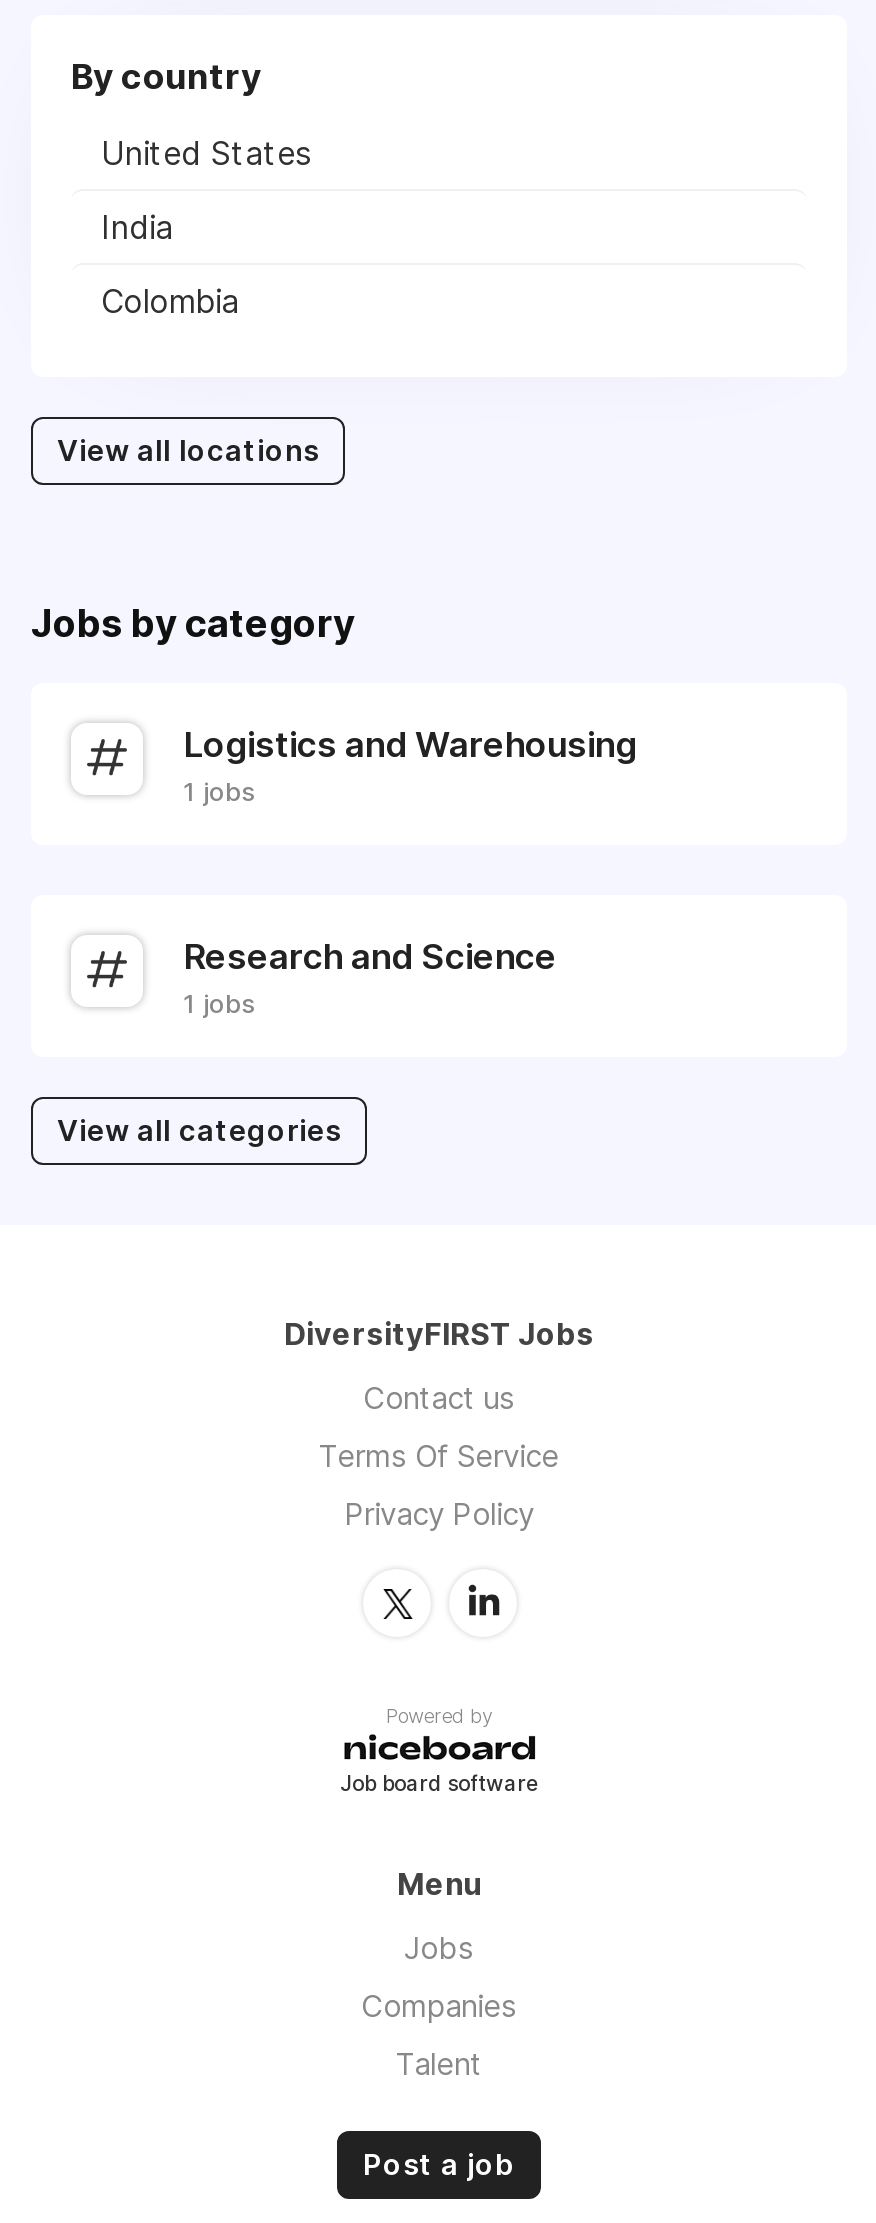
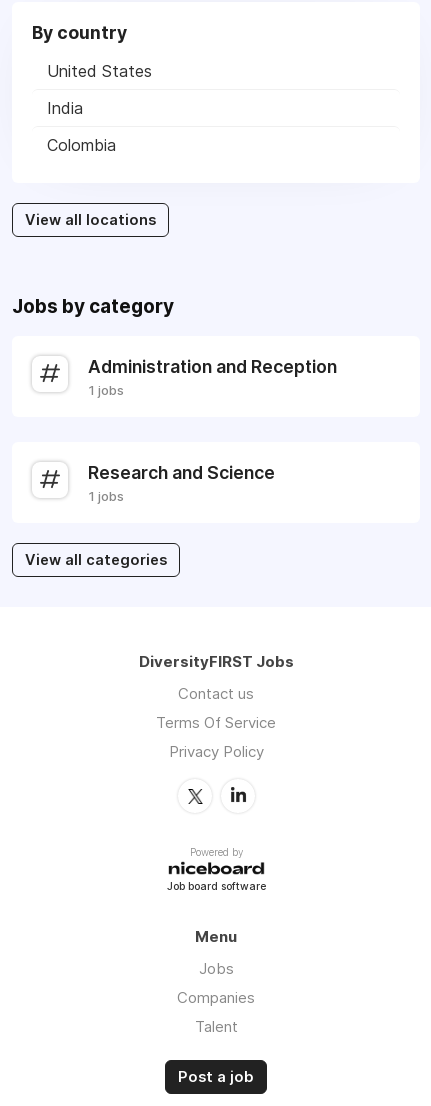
[183,723,637,765] Logistics and Warehousing -> [88,356,337,377] Administration and Reception

